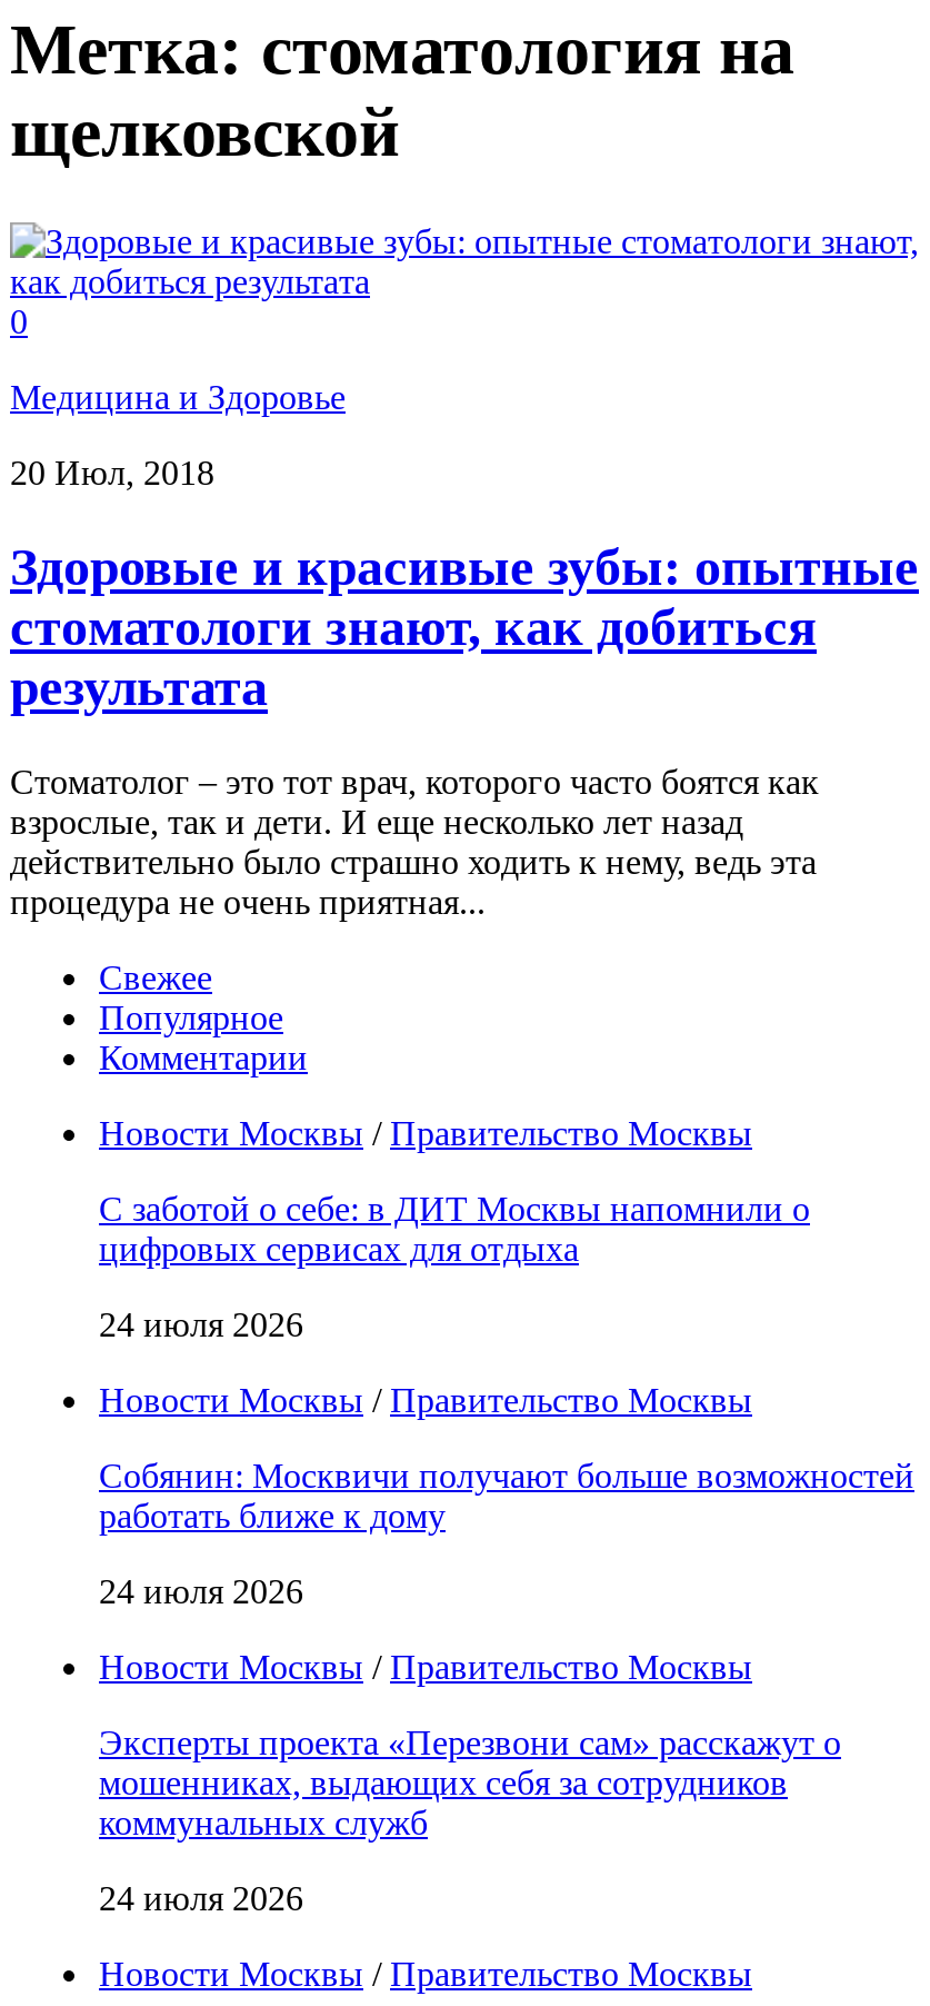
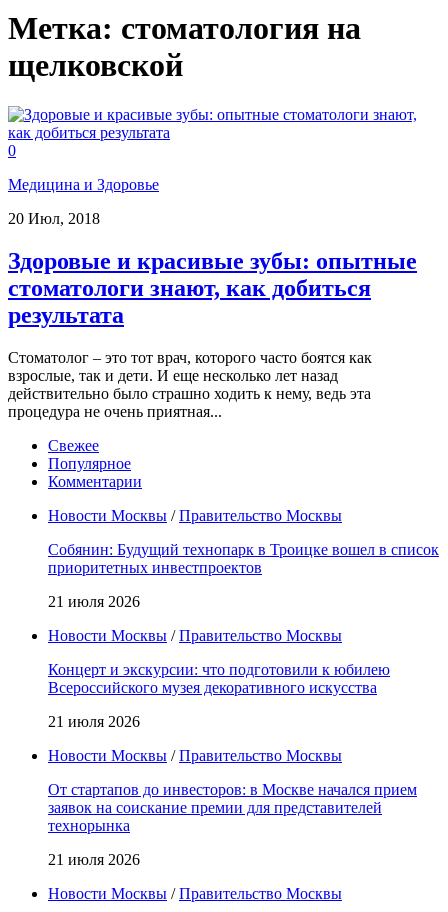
[99,1189,810,1267] С заботой о себе: в ДИТ Москвы напомнили о | цифровых сервисах для отдыха -> [48,541,439,576] Собянин: Будущий технопарк в Троицке вошел в список | приоритетных инвестпроектов
[99,1305,303,1343] 24 июля 2026 -> [48,593,140,610] 21 июля 2026
[99,1456,914,1534] Собянин: Москвичи получают больше возможностей | работать ближе к дому -> [48,661,390,696] Концерт и экскурсии: что подготовили к юбилею | Всероссийского музея декоративного искусства
[99,1572,303,1609] 24 июля 2026 -> [48,713,140,730] 21 июля 2026
[99,1723,841,1841] Эксперты проекта «Перезвони сам» расскажут о | мошенниках, выдающих себя за сотрудников | коммунальных служб -> [48,781,417,834] От стартапов до инвесторов: в Москве начался прием | заявок на соискание премии для представителей | технорынка
[99,1879,303,1916] 24 июля 2026 -> [48,851,140,868] 21 июля 2026

